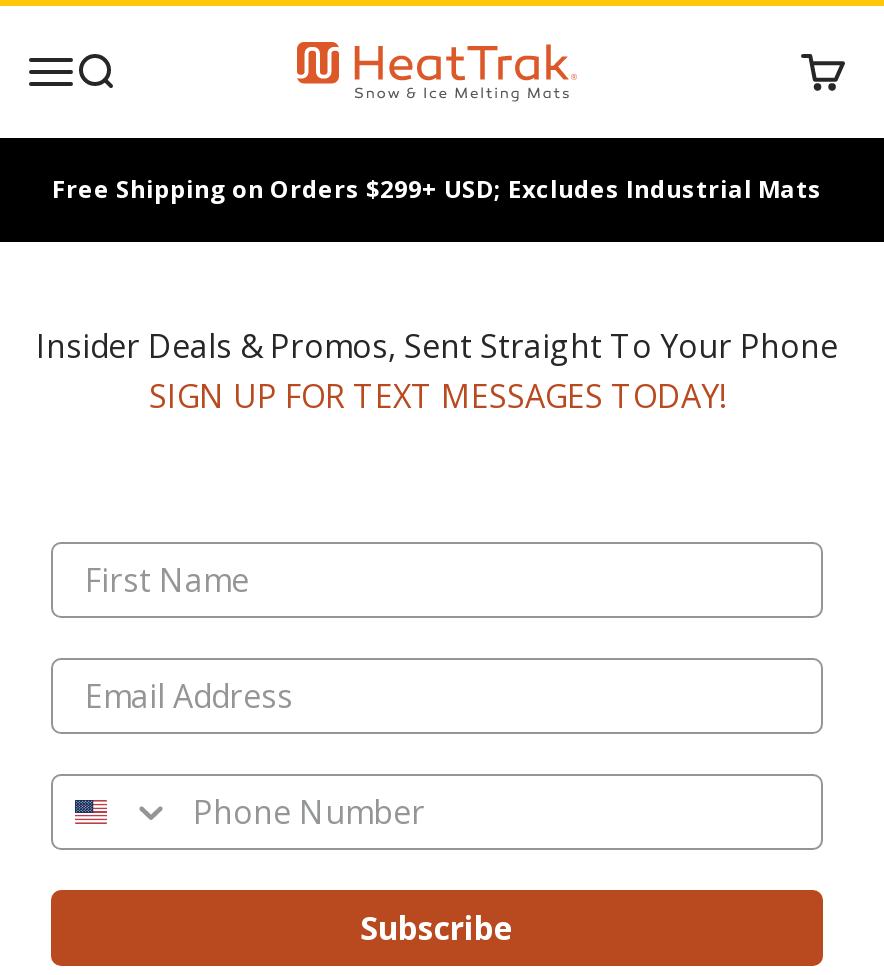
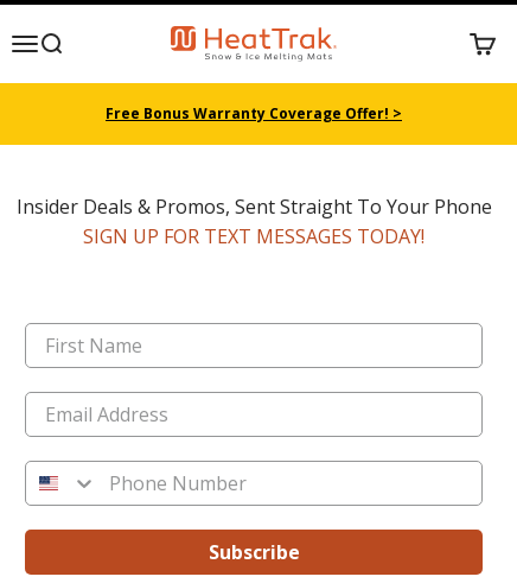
[52,172,822,206] Free Shipping on Orders $299+ USD; Excludes Industrial Mats -> [106,104,402,124] Free Bonus Warranty Coverage Offer! >

